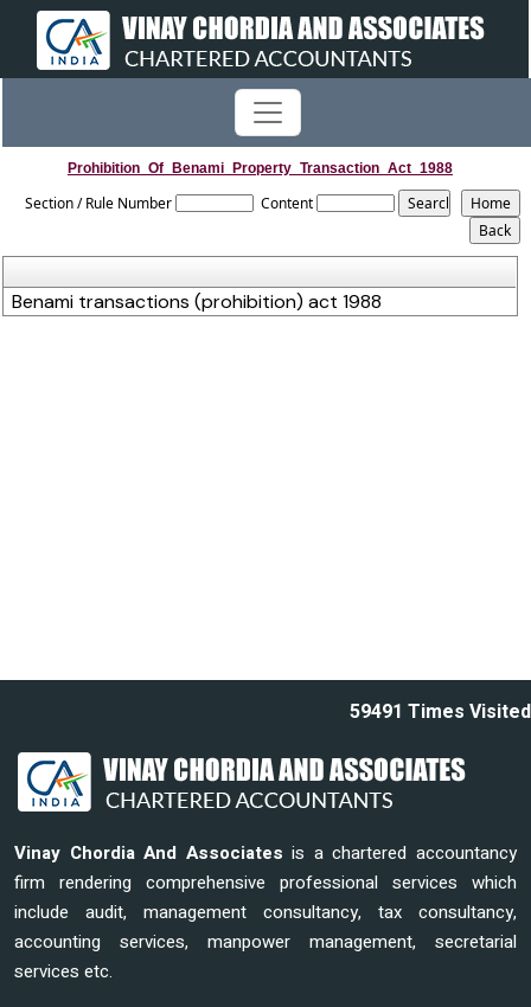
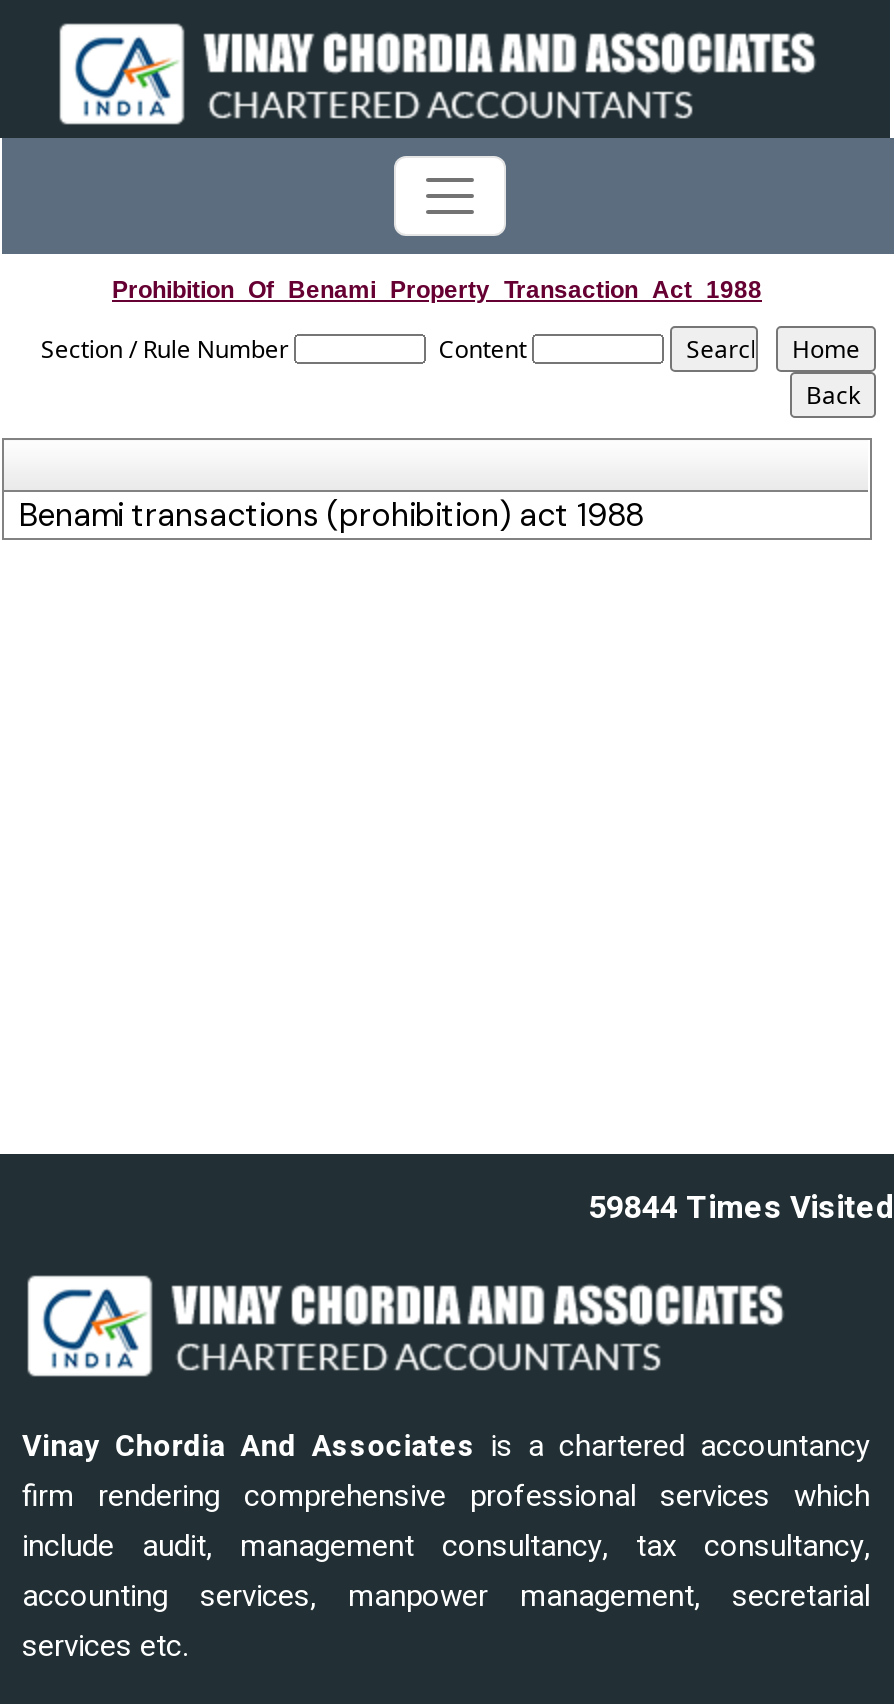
[350,698,531,726] 59491 Times Visited -> [588,1184,894,1232] 59844 Times Visited

